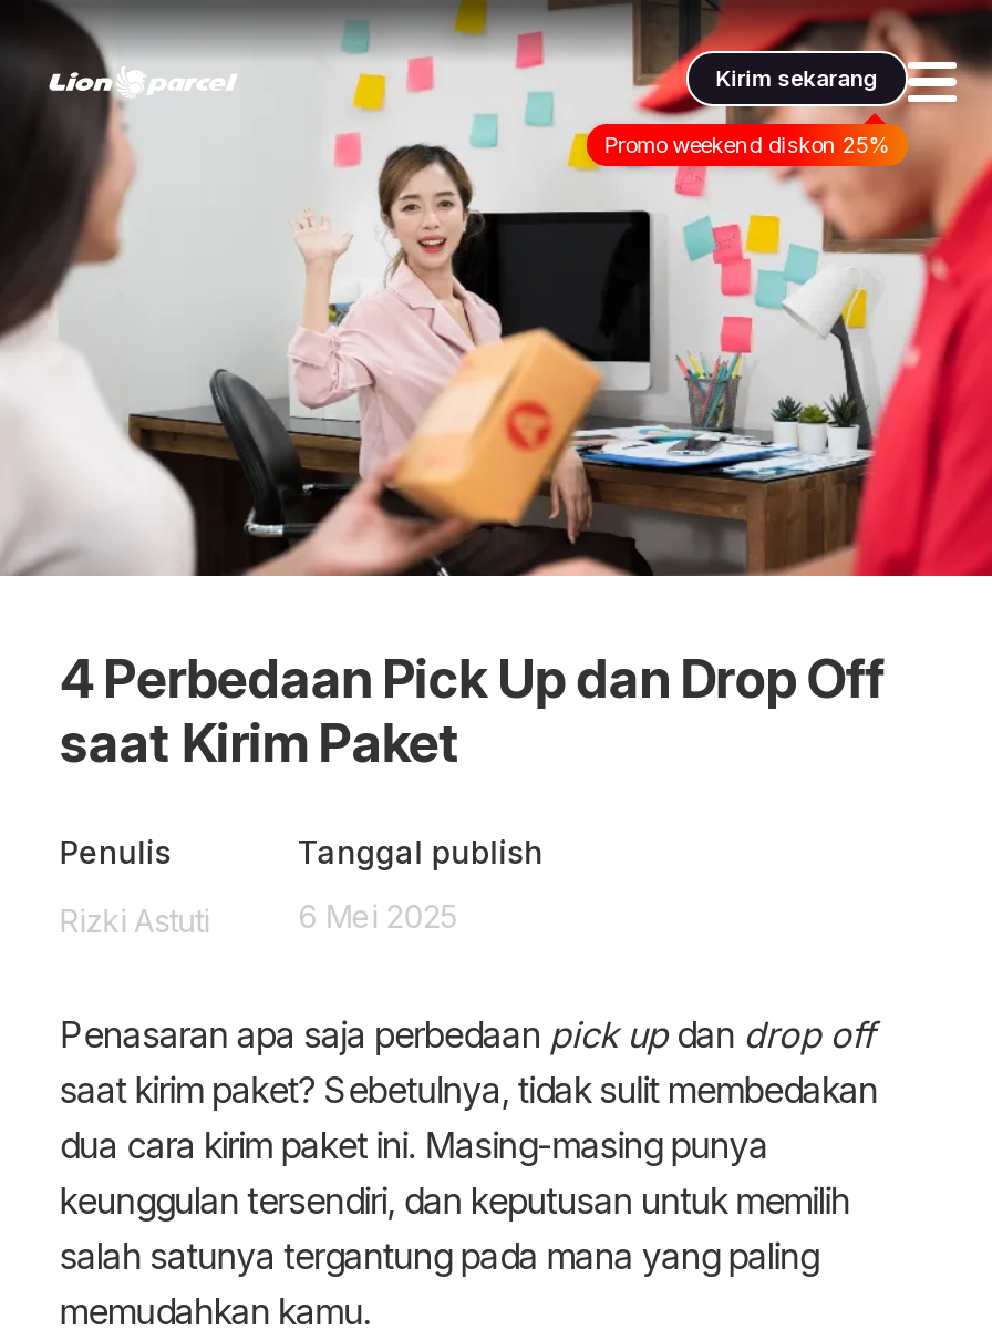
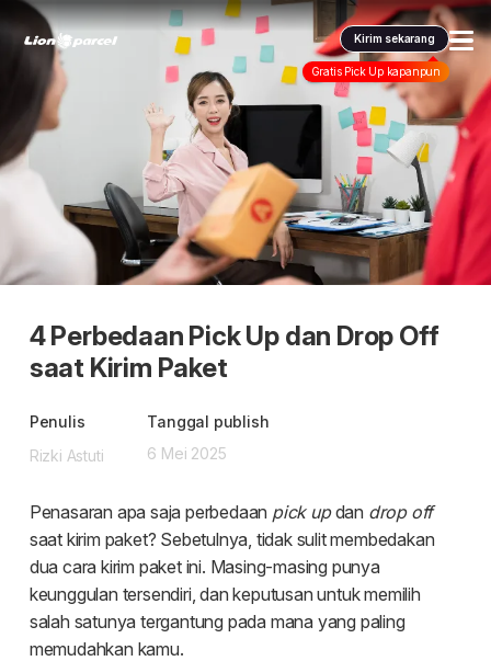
[604,131,890,157] Promo weekend diskon 25% -> [311,65,441,78] Gratis Pick Up kapanpun

